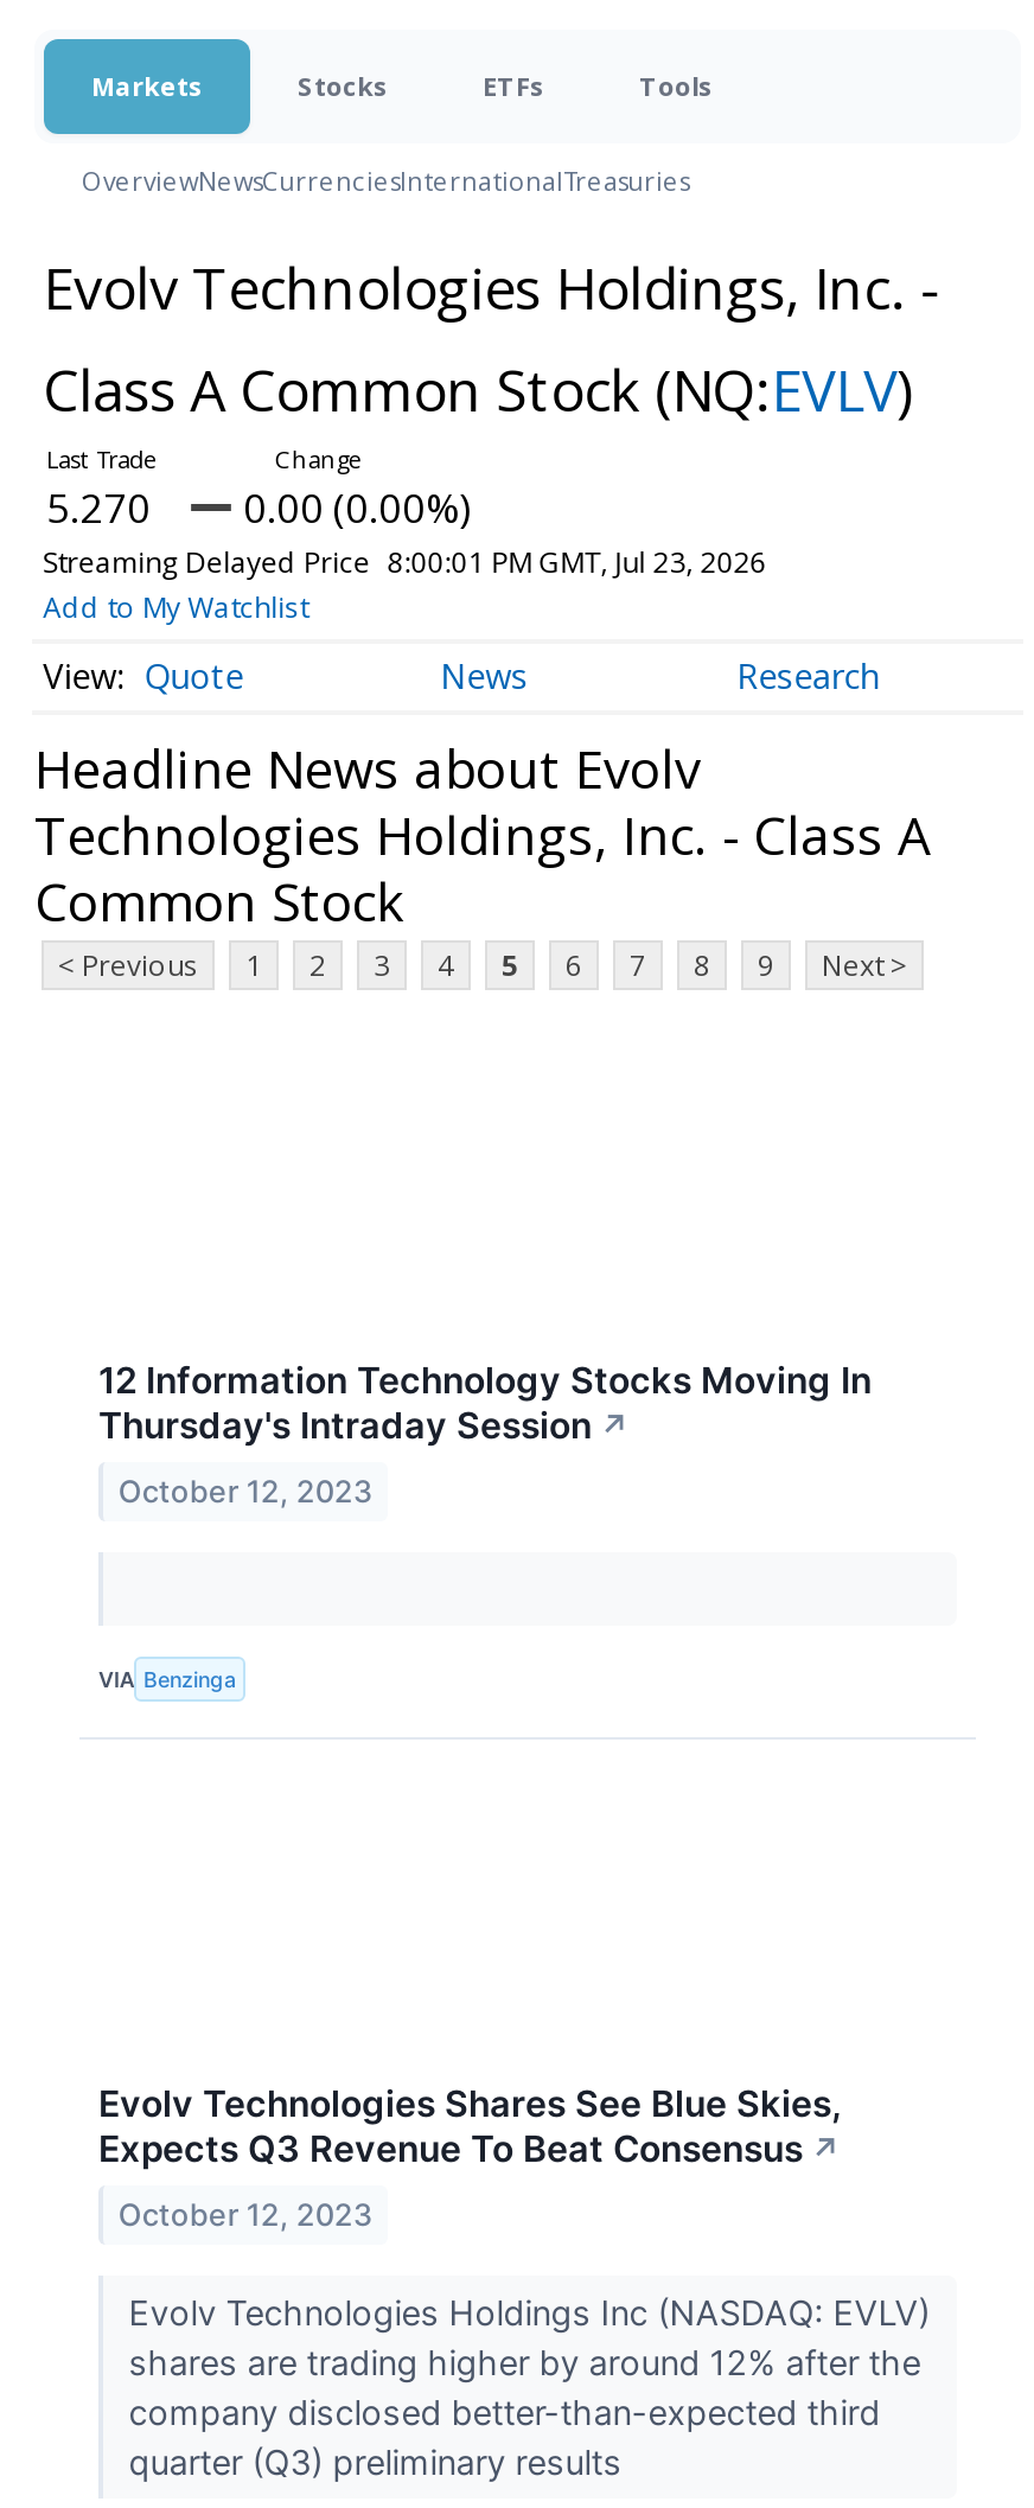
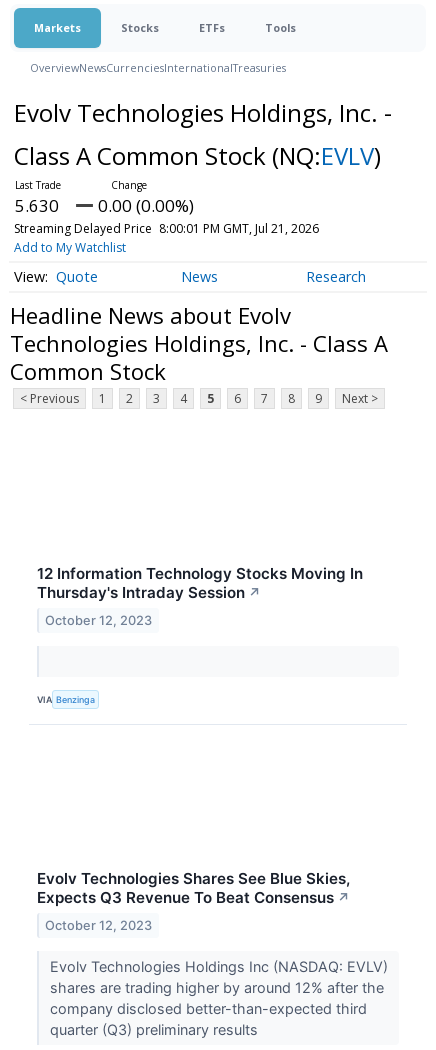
[46,480,471,535] 5.270 0.00 (0.00%) -> [15,194,194,217] 5.630 0.00 (0.00%)
[43,542,767,582] Streaming Delayed Price 8:00:01 PM GMT, Jul 23, 2026 -> [14,220,319,237] Streaming Delayed Price 8:00:01 PM GMT, Jul 21, 2026

